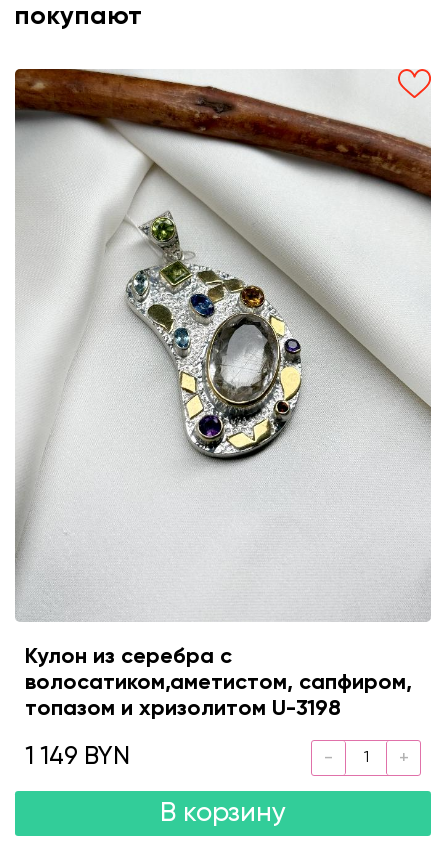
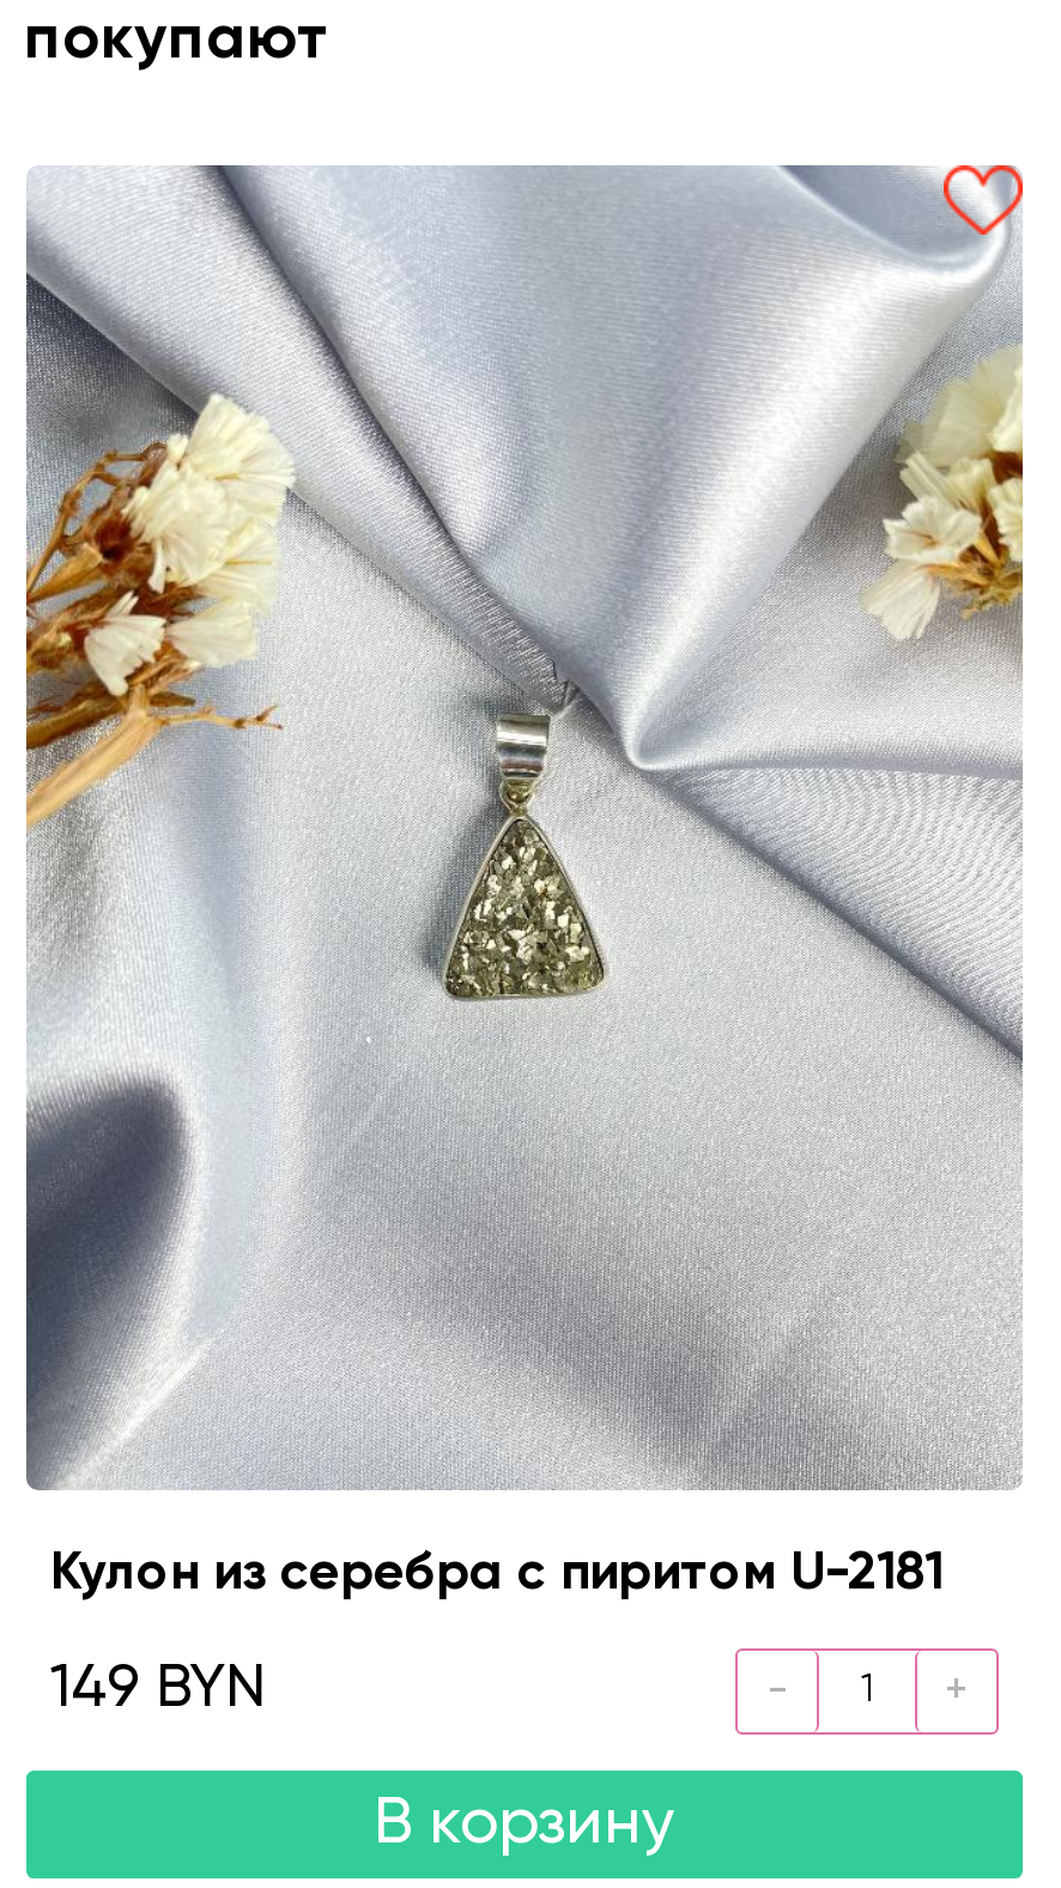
[14,68,432,720] [image] | Кулон из серебра с | волосатиком,аметистом, сапфиром, | топазом и хризолитом U-3198 -> [24,165,1025,1600] [image] | Кулон из серебра с пиритом U-2181
[25,745,130,770] 1 149 BYN -> [50,1660,266,1720] 149 BYN

